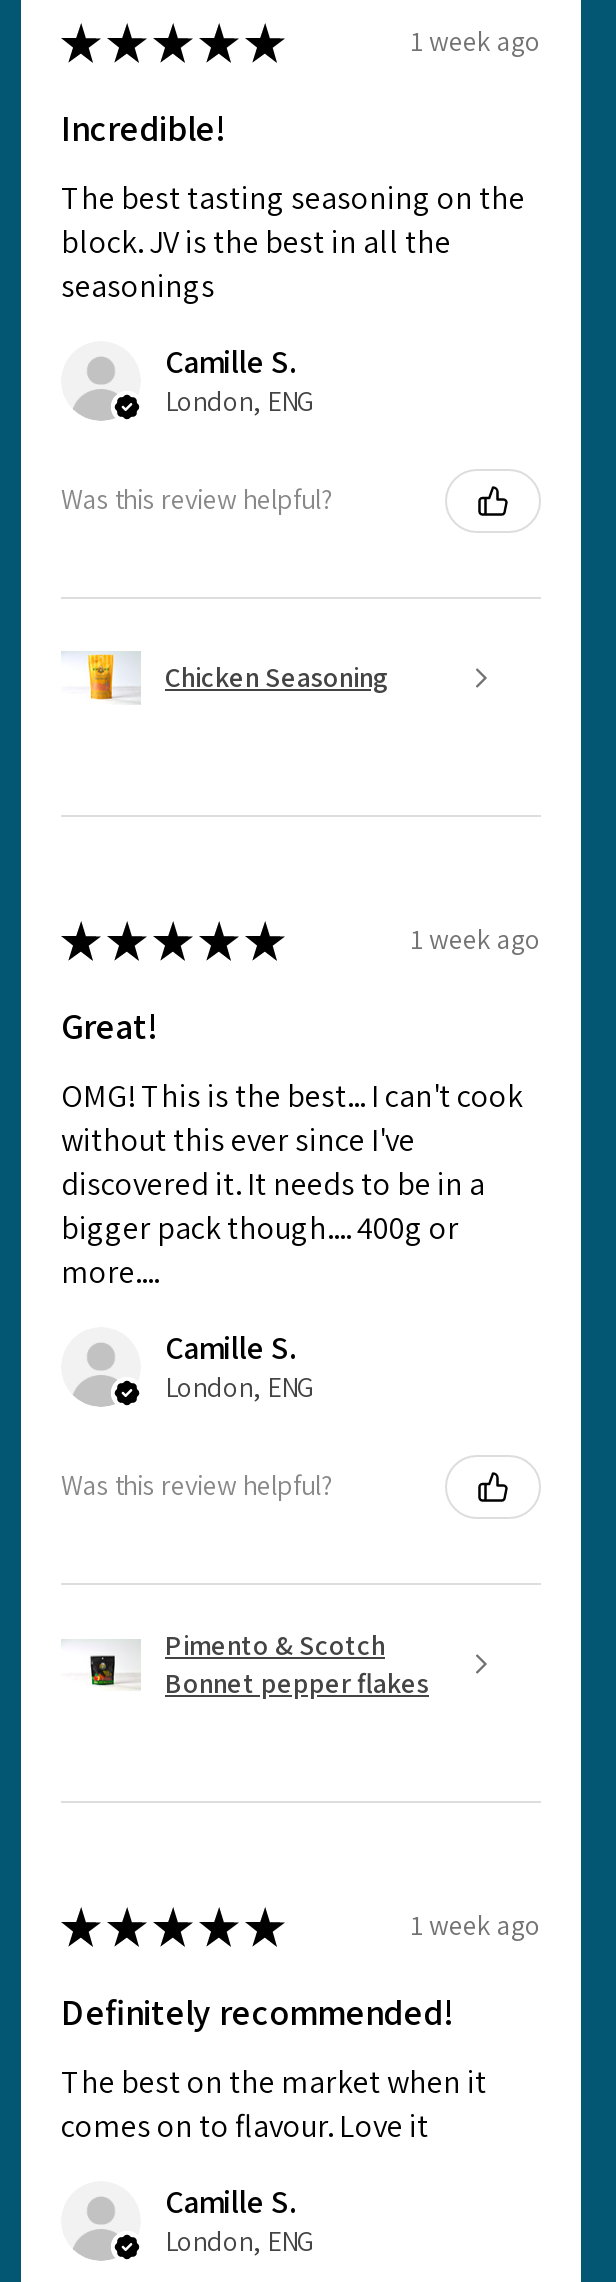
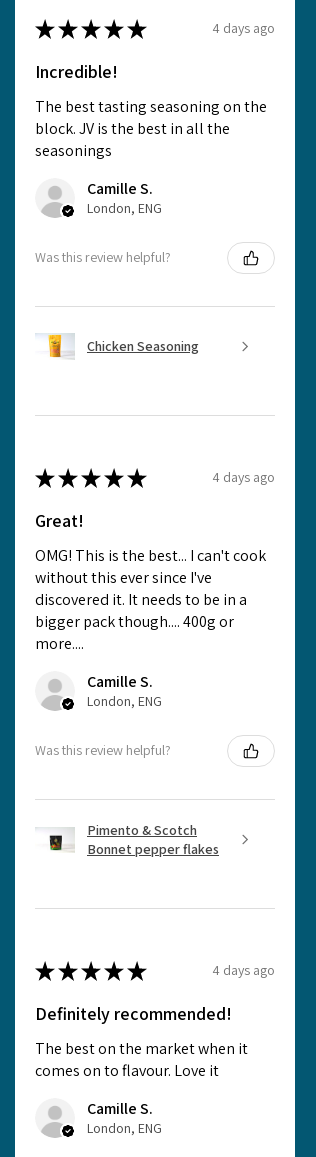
[411,23,541,59] 1 week ago -> [212,19,275,37] 4 days ago
[411,921,541,957] 1 week ago -> [212,468,275,486] 4 days ago
[411,1908,541,1944] 1 week ago -> [212,961,275,979] 4 days ago

